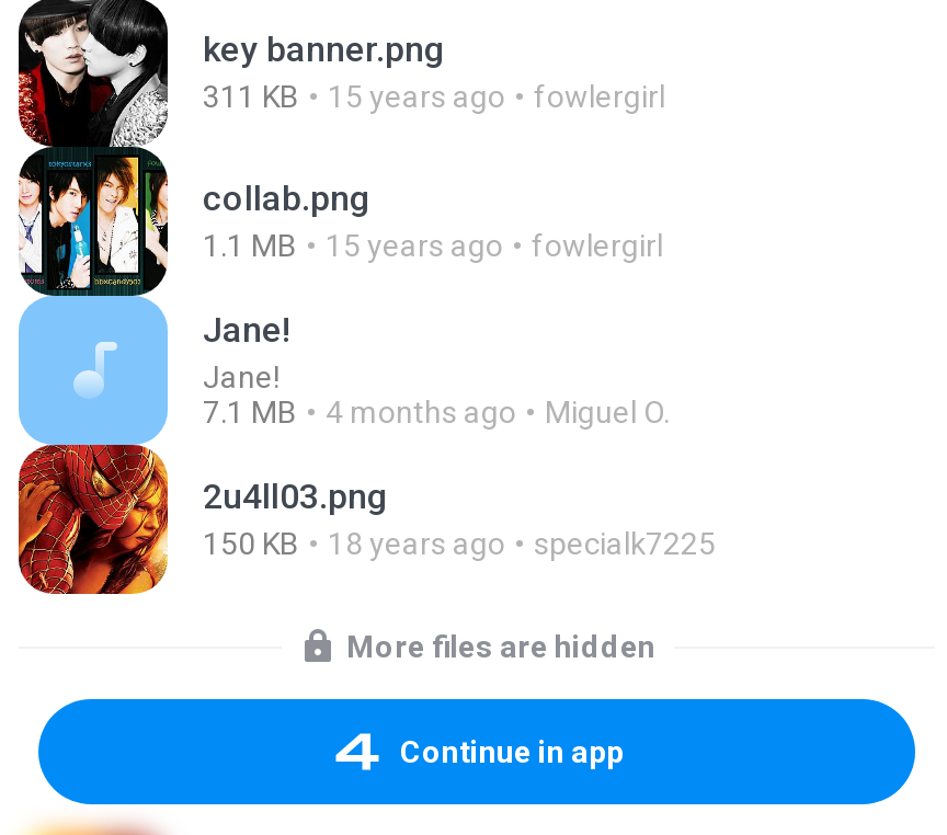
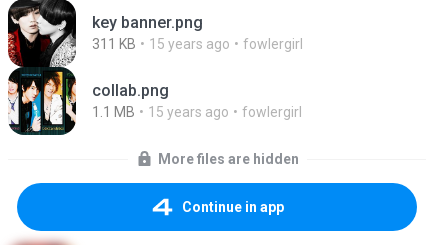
[16,294,716,596] [image] | Jane! | Jane! | 7.1 MB | 4 months ago | Miguel O. | 2u4ll03.png | 150 KB | 18 years ago | specialk7225 -> none

